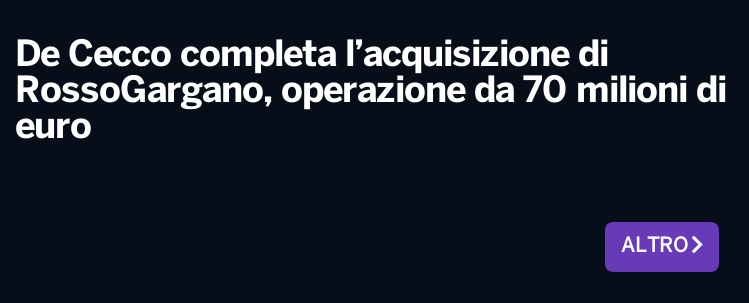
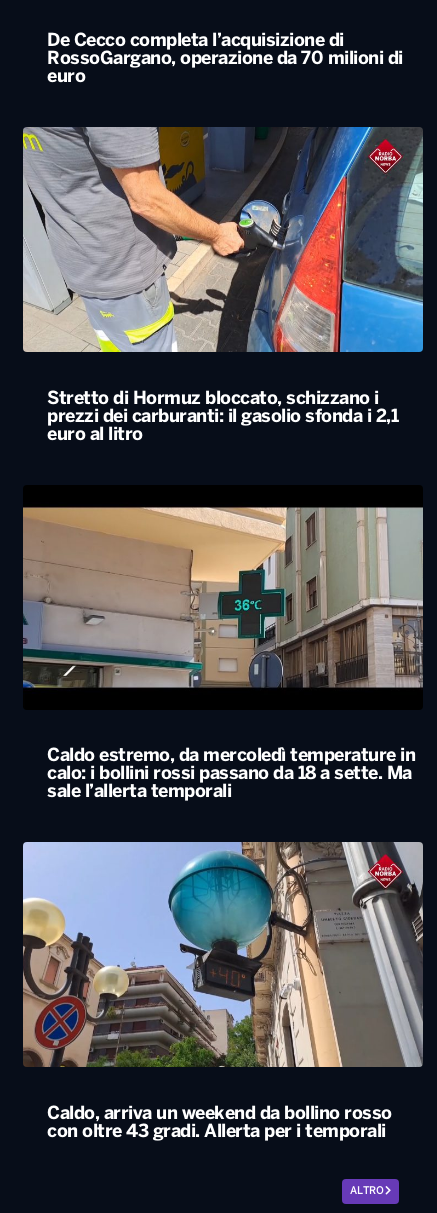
none -> [22,126,424,443] [image] | Stretto di Hormuz bloccato, schizzano i | prezzi dei carburanti: il gasolio sfonda i 2,1 | euro al litro
none -> [22,841,424,1141] [image] | Caldo, arriva un weekend da bollino rosso | con oltre 43 gradi. Allerta per i temporali
none -> [22,506,424,689] [image]
none -> [47,748,415,801] Caldo estremo, da mercoledì temperature in | calo: i bollini rossi passano da 18 a sette. Ma | sale l’allerta temporali

